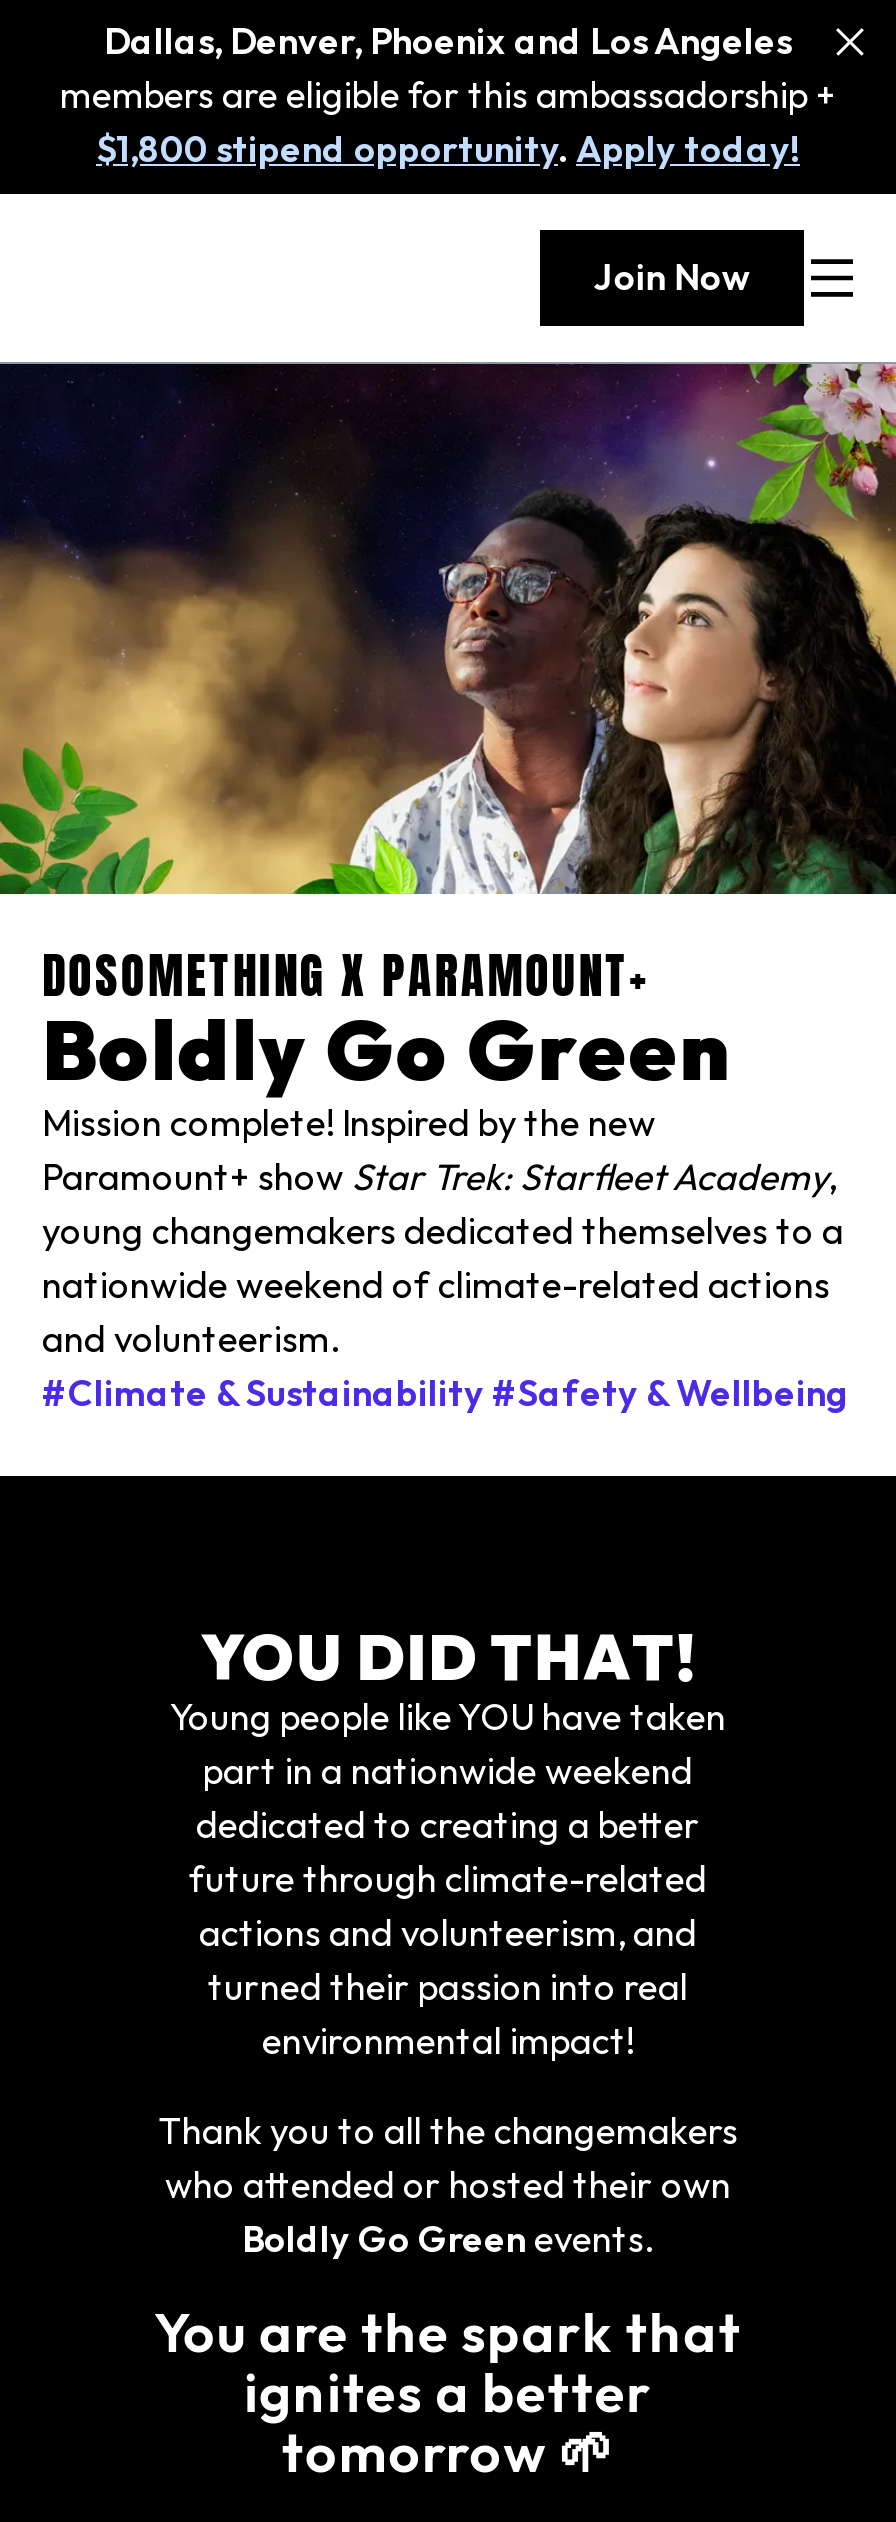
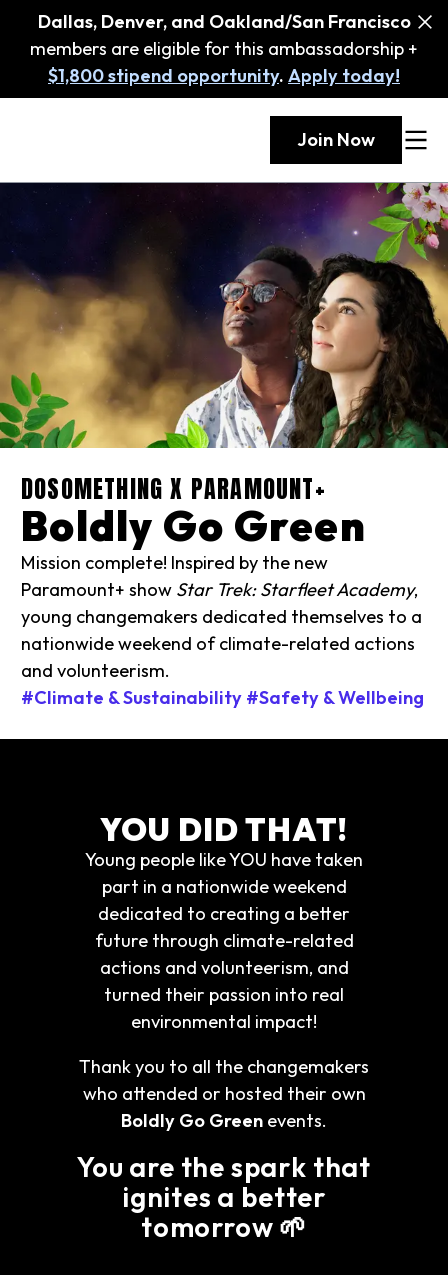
[104,18,792,64] Dallas, Denver, Phoenix and Los Angeles -> [37,10,410,33] Dallas, Denver, and Oakland/San Francisco

